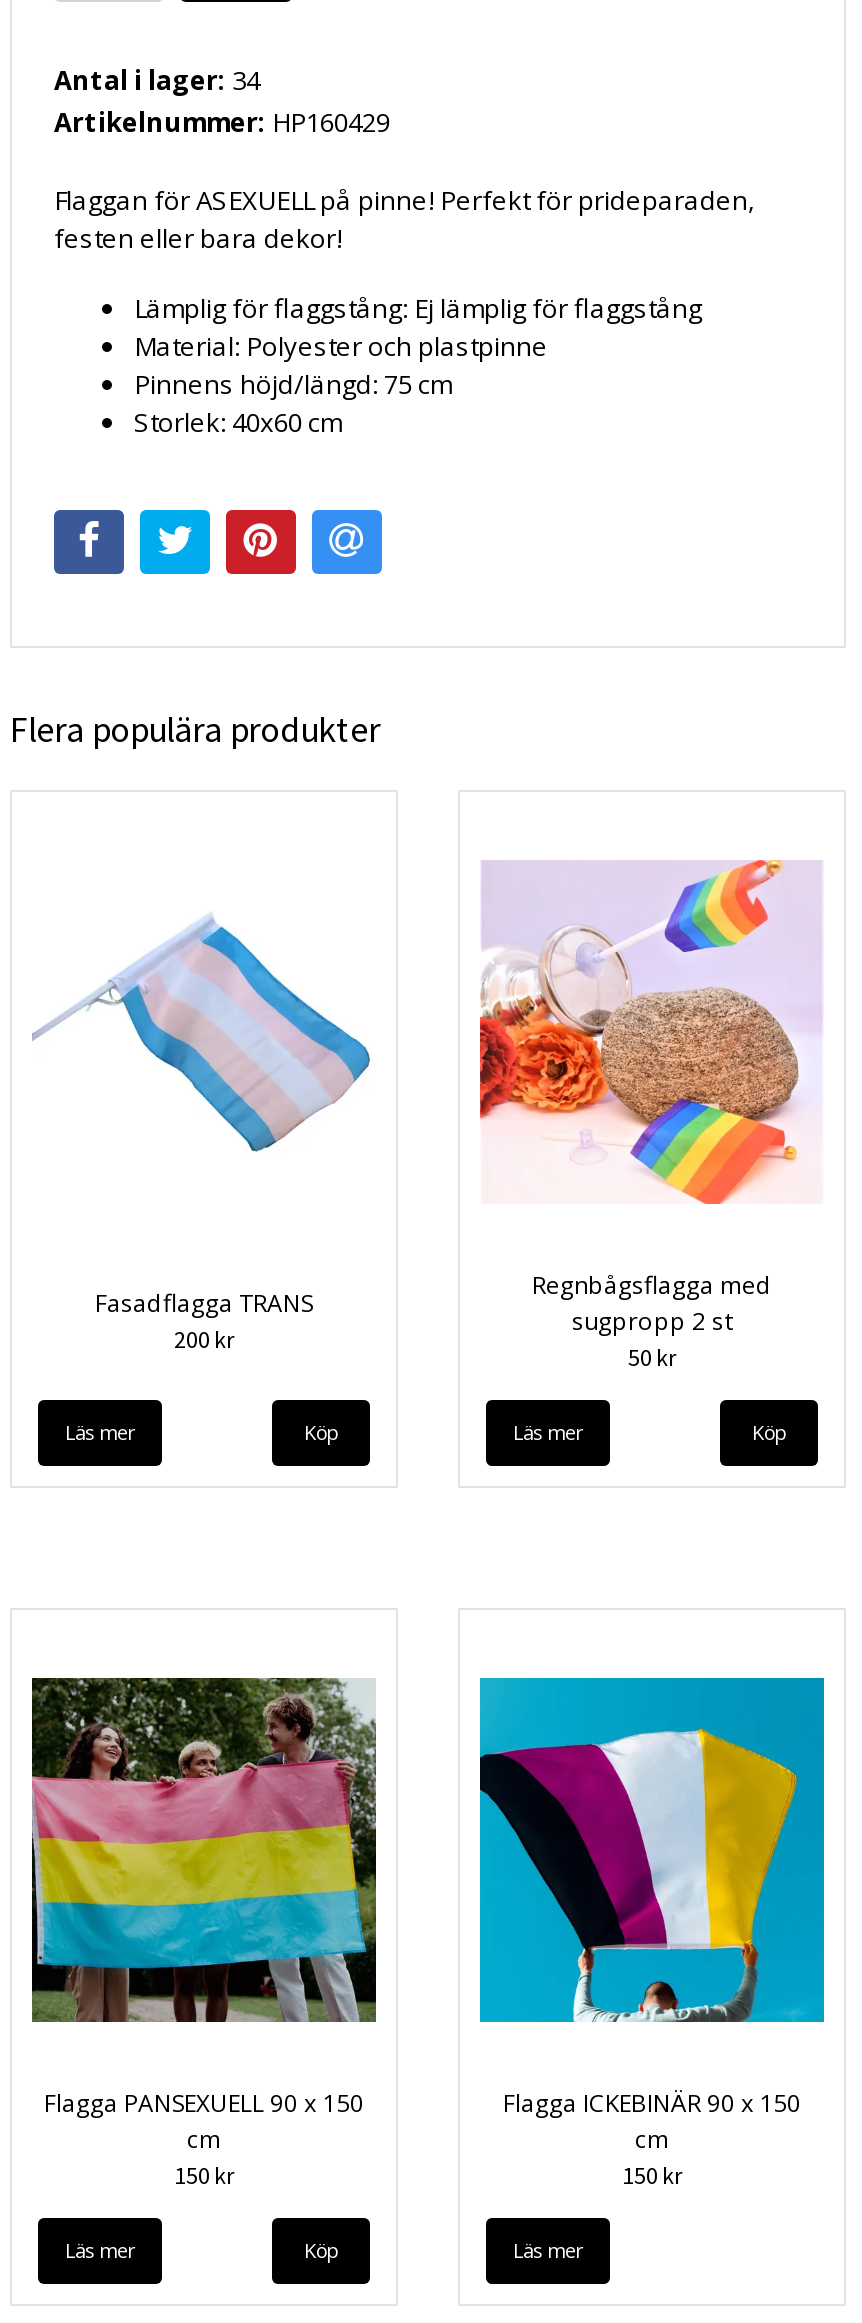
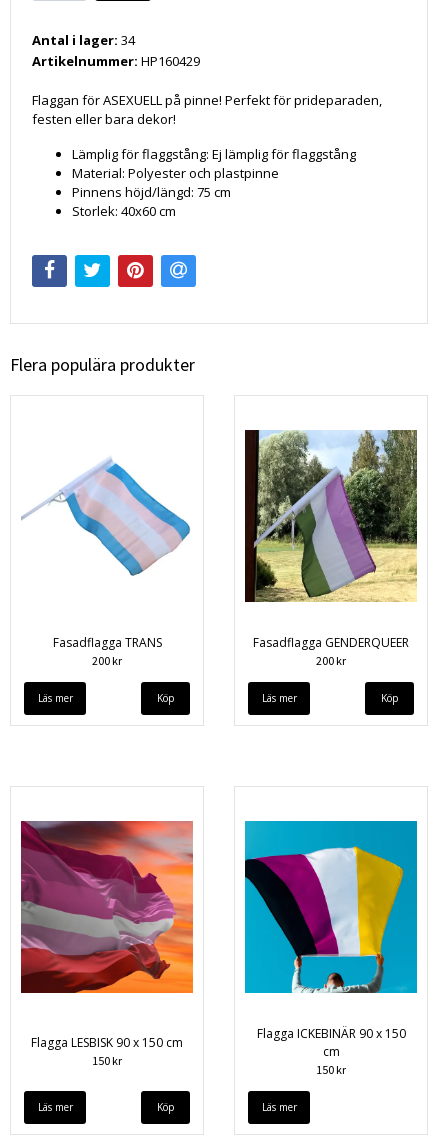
[478,858,824,1372] [image] | Regnbågsflagga med | sugpropp 2 st | 50 kr -> [244,429,418,668] [image] | Fasadflagga GENDERQUEER | 200 kr
[30,1676,378,2156] [image] | Flagga PANSEXUELL 90 x 150 | cm -> [20,820,194,1051] [image] | Flagga LESBISK 90 x 150 cm

